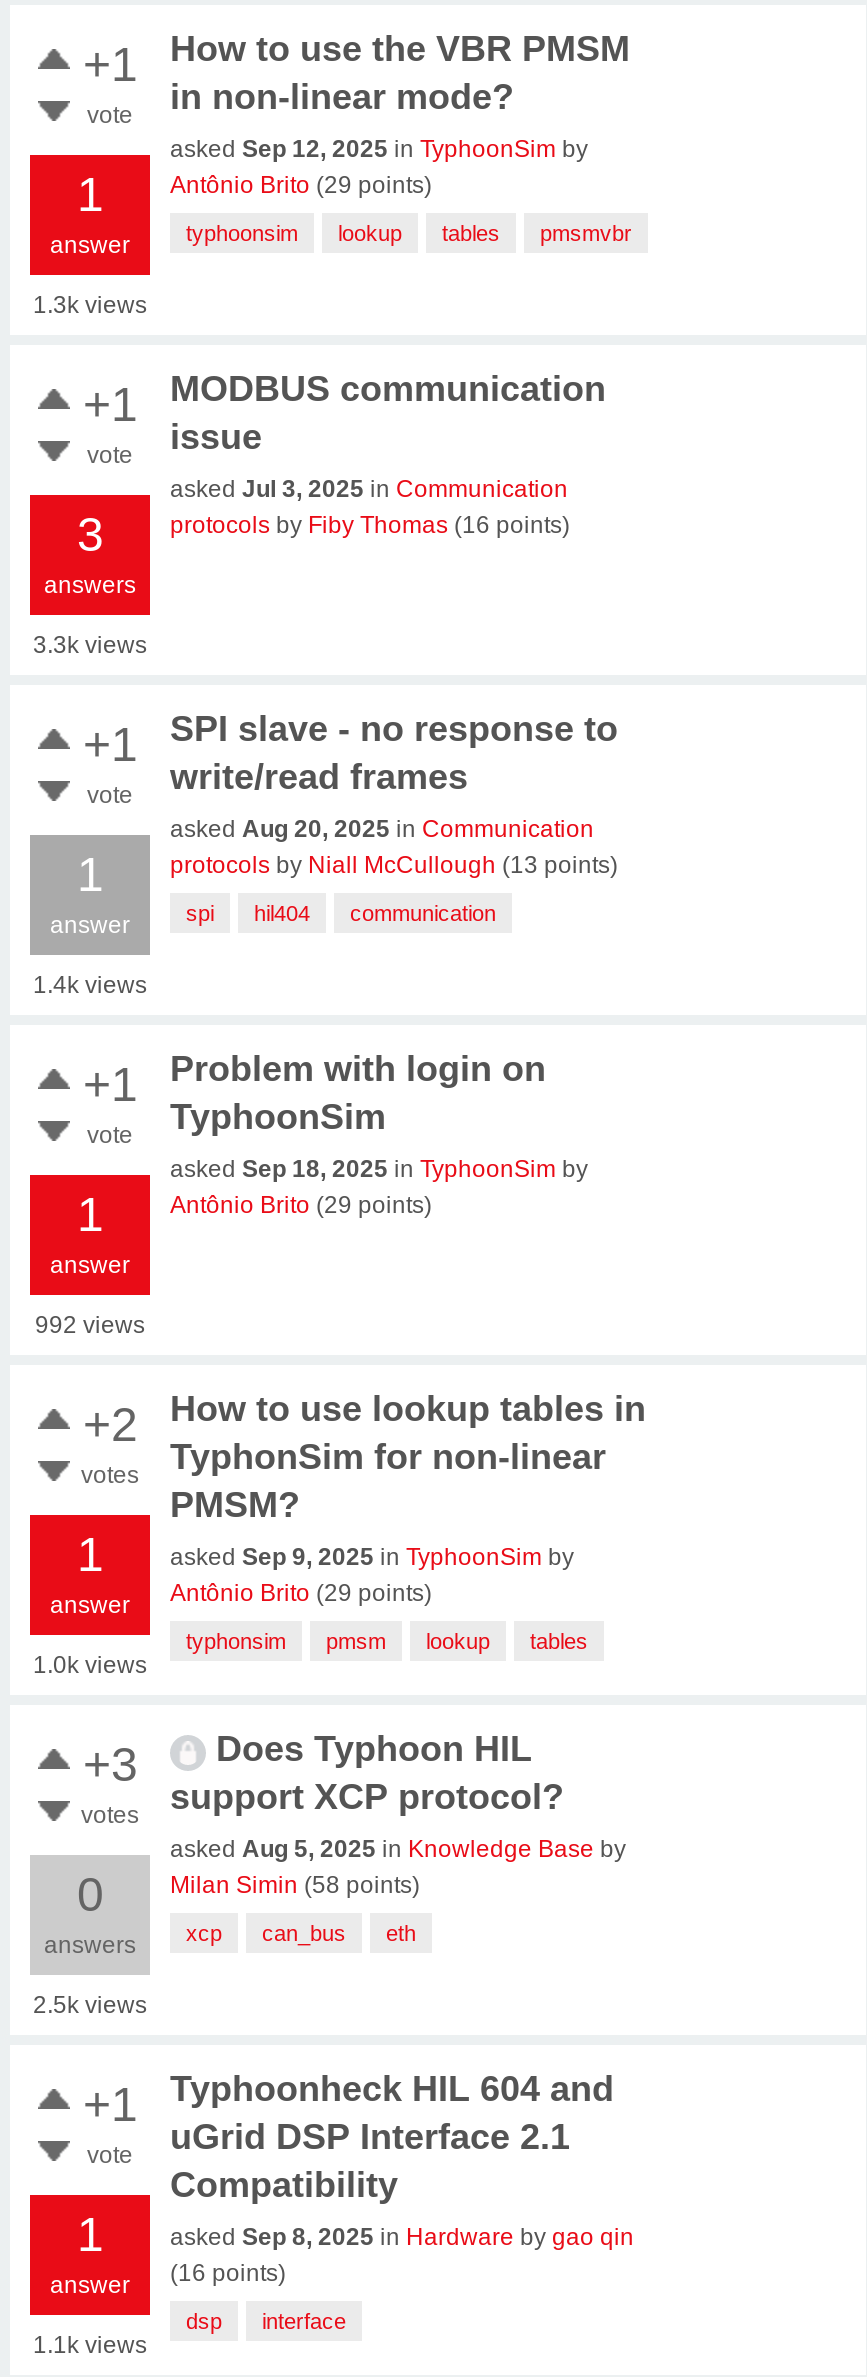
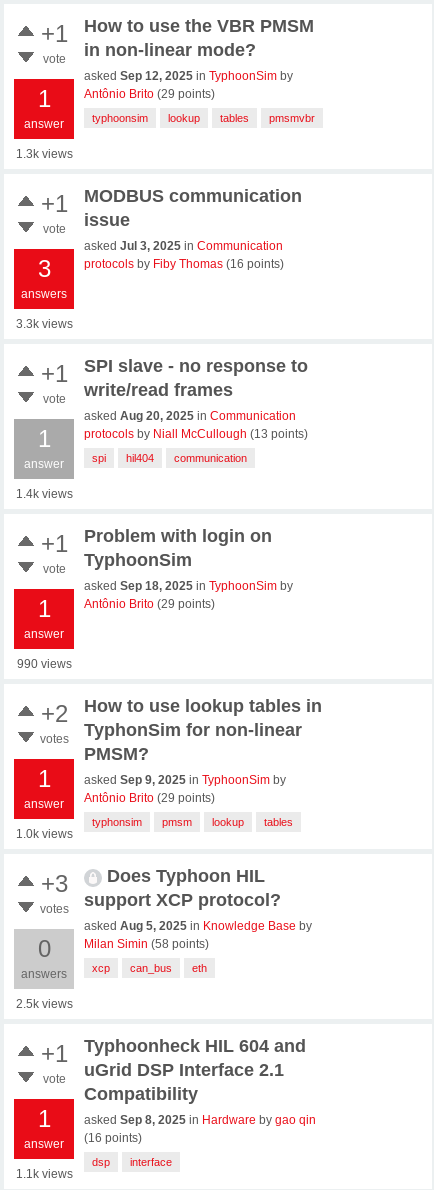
[35,1311,145,1339] 992 views -> [16,657,71,671] 990 views

